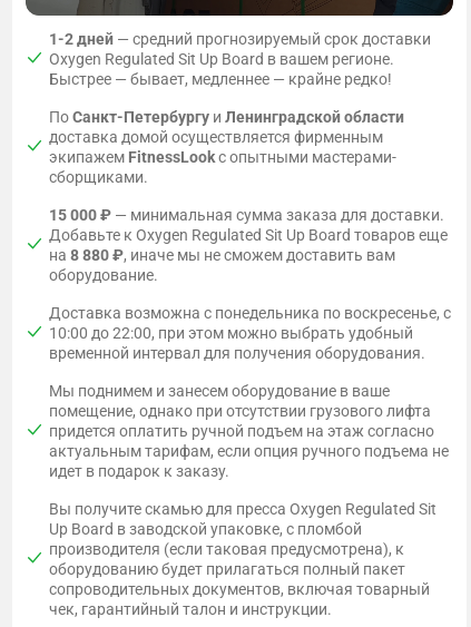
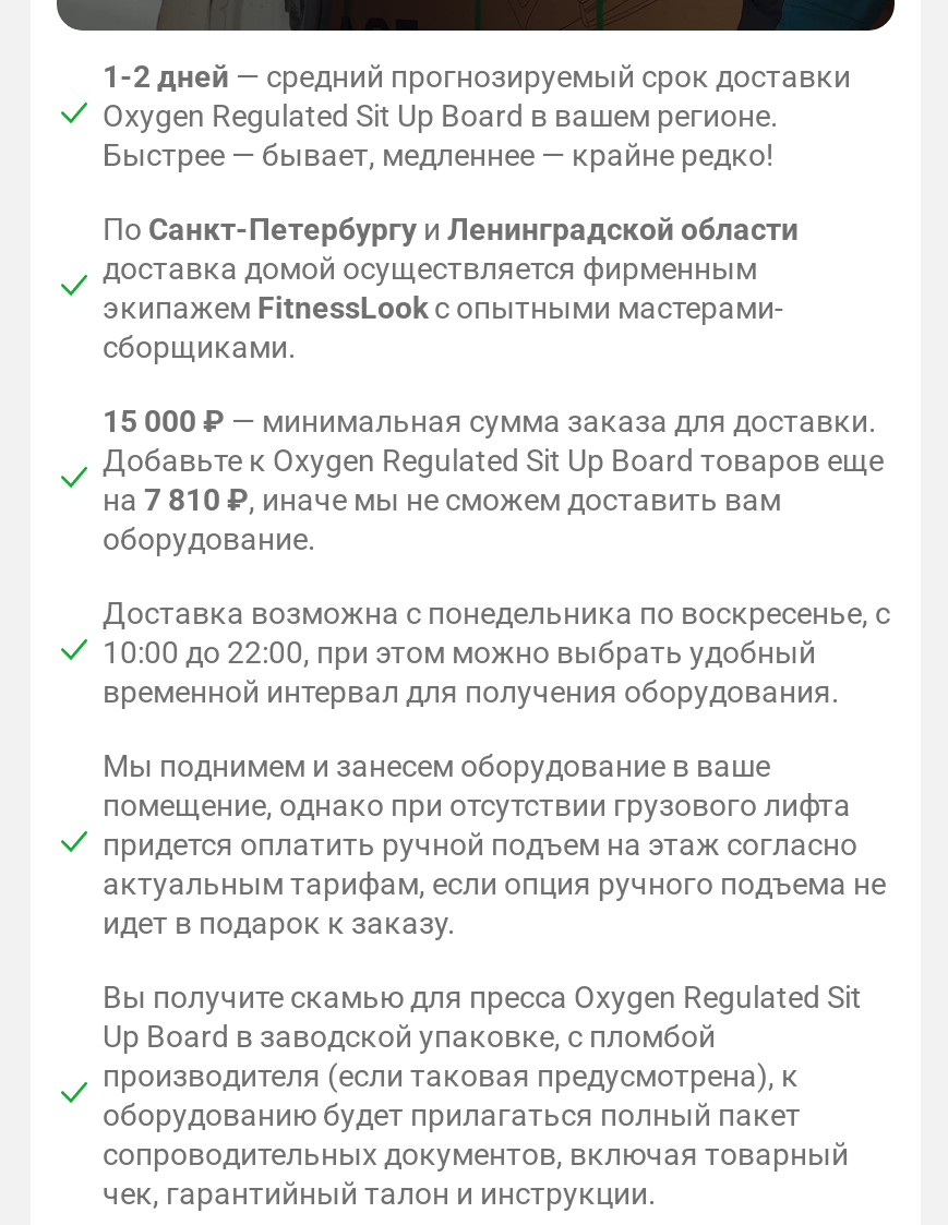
[49,246,395,264] на 8 880 ₽, иначе мы не сможем доставить вам -> [103,481,781,516] на 7 810 ₽, иначе мы не сможем доставить вам

